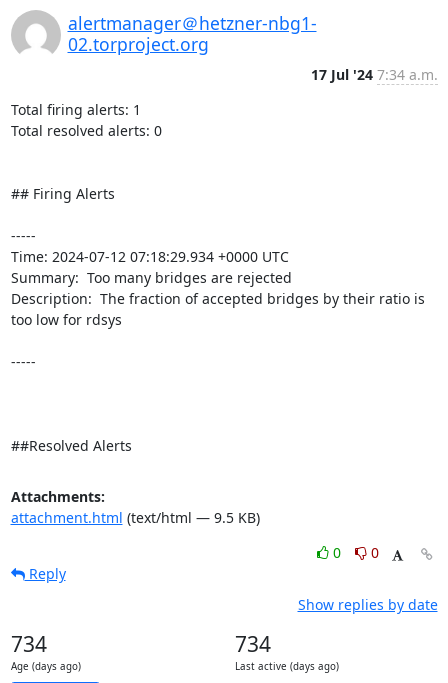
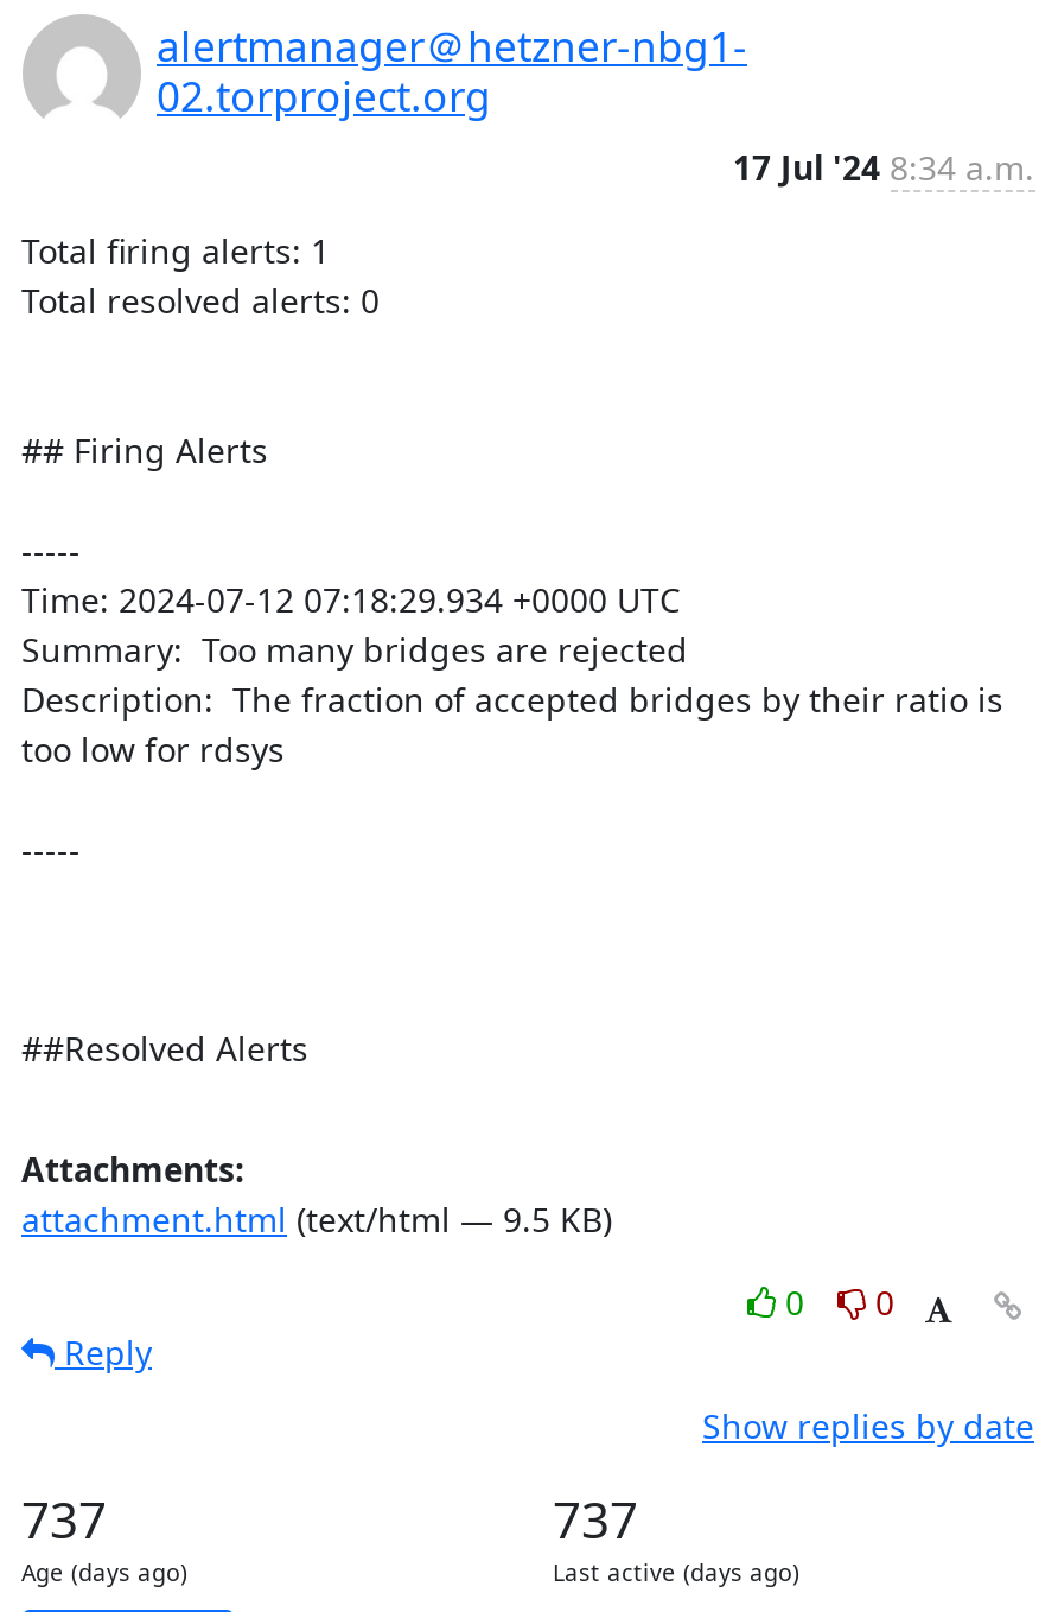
[310,65,437,84] 17 Jul '24 7:34 a.m. -> [733,145,1034,190] 17 Jul '24 8:34 a.m.
[10,630,46,658] 734 -> [21,1486,107,1553] 737
[234,630,270,658] 734 -> [553,1486,638,1553] 737

